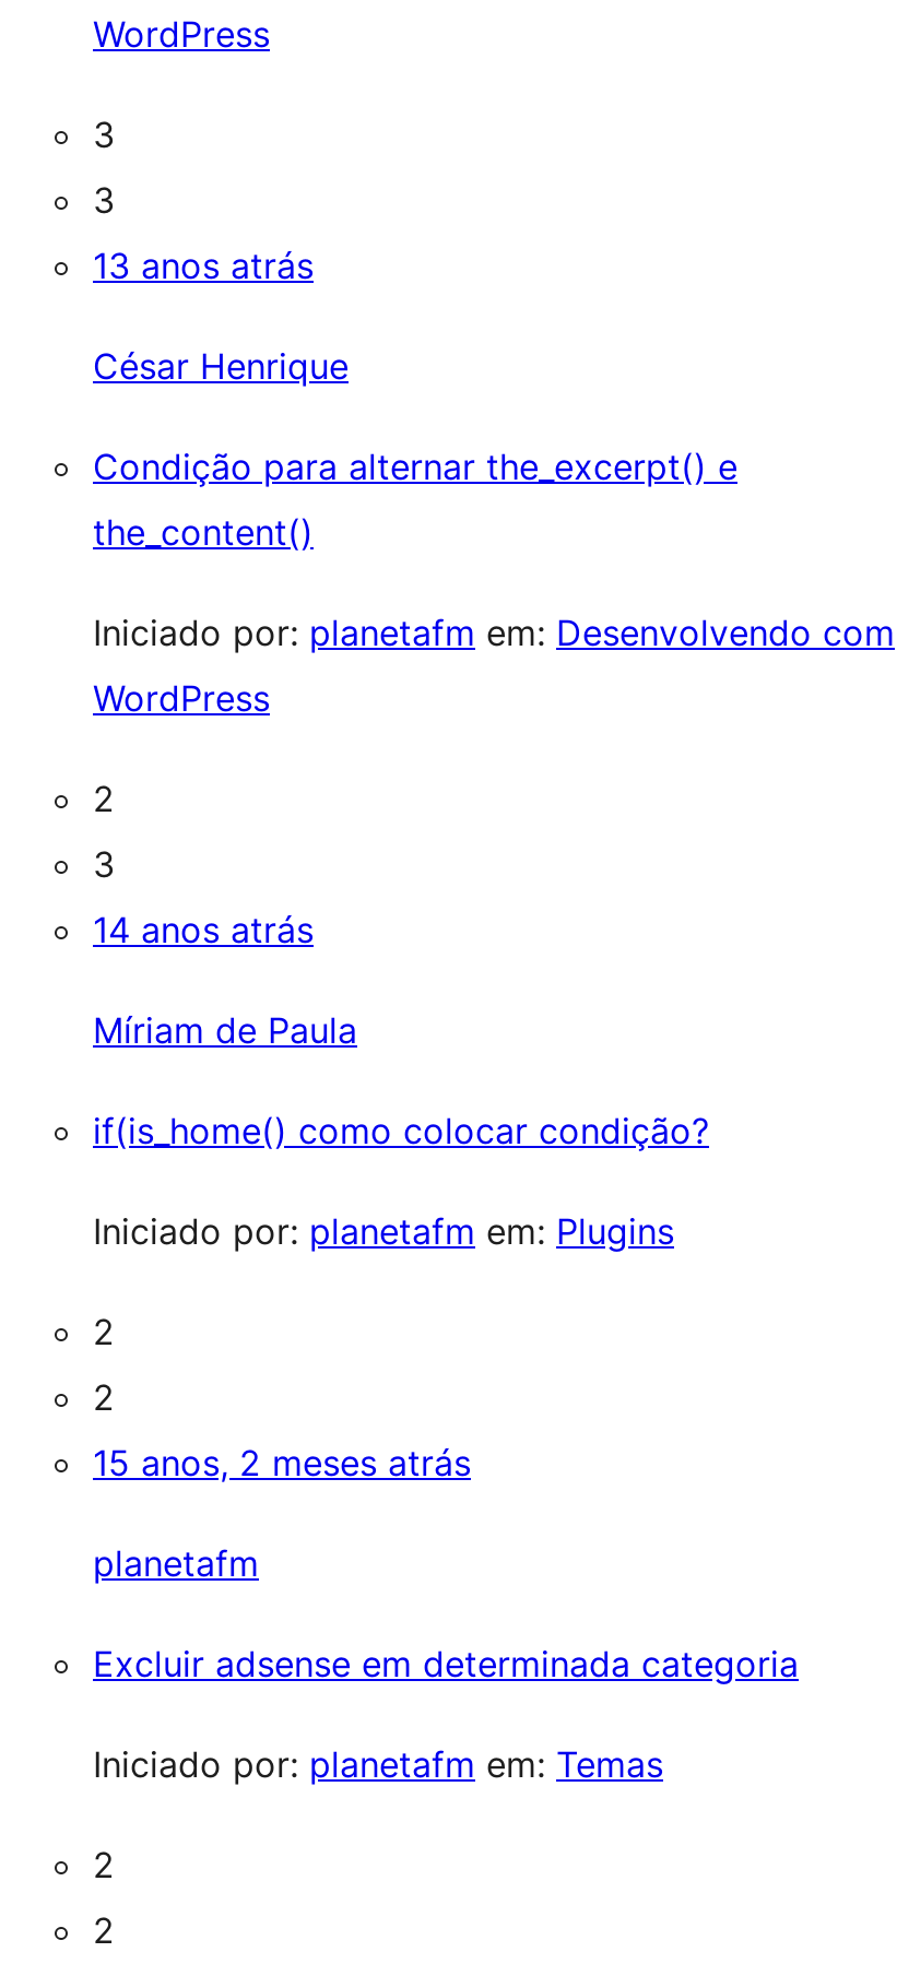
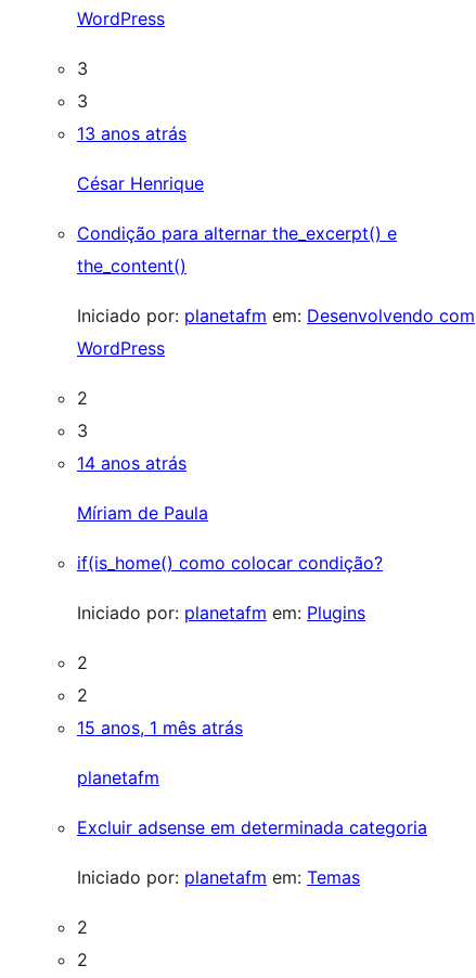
[93,1441,471,1484] 15 anos, 2 meses atrás -> [77,717,243,738] 15 anos, 1 mês atrás

